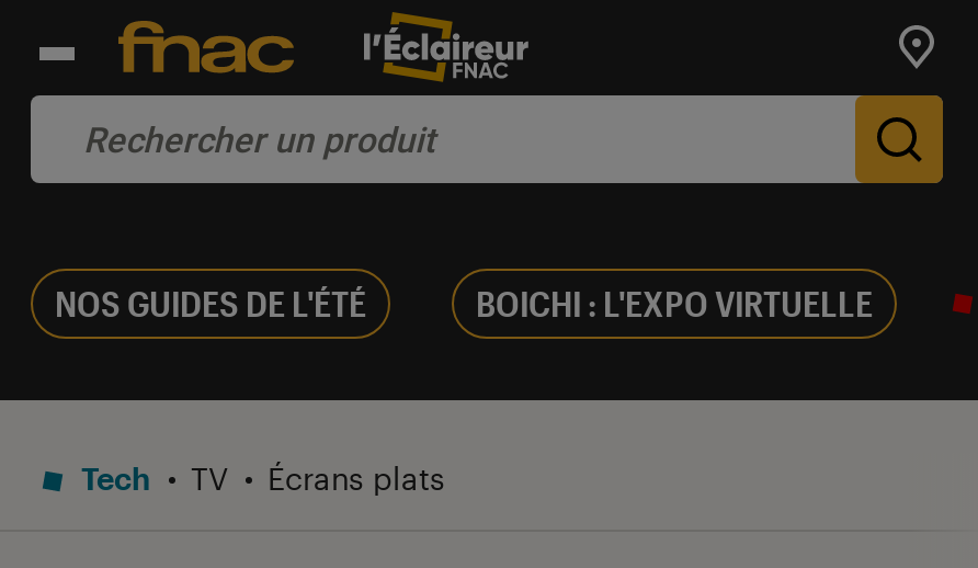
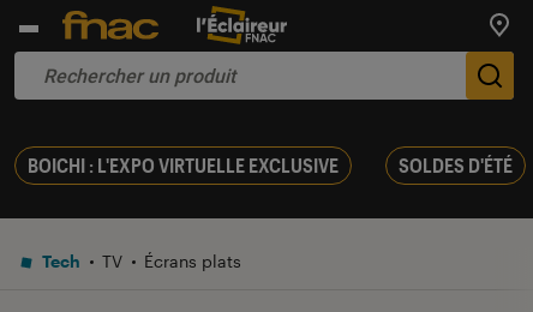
[55,282,873,324] NOS GUIDES DE L'ÉTÉ | BOICHI : L'EXPO VIRTUELLE -> [28,154,513,177] BOICHI : L'EXPO VIRTUELLE EXCLUSIVE | SOLDES D'ÉTÉ

